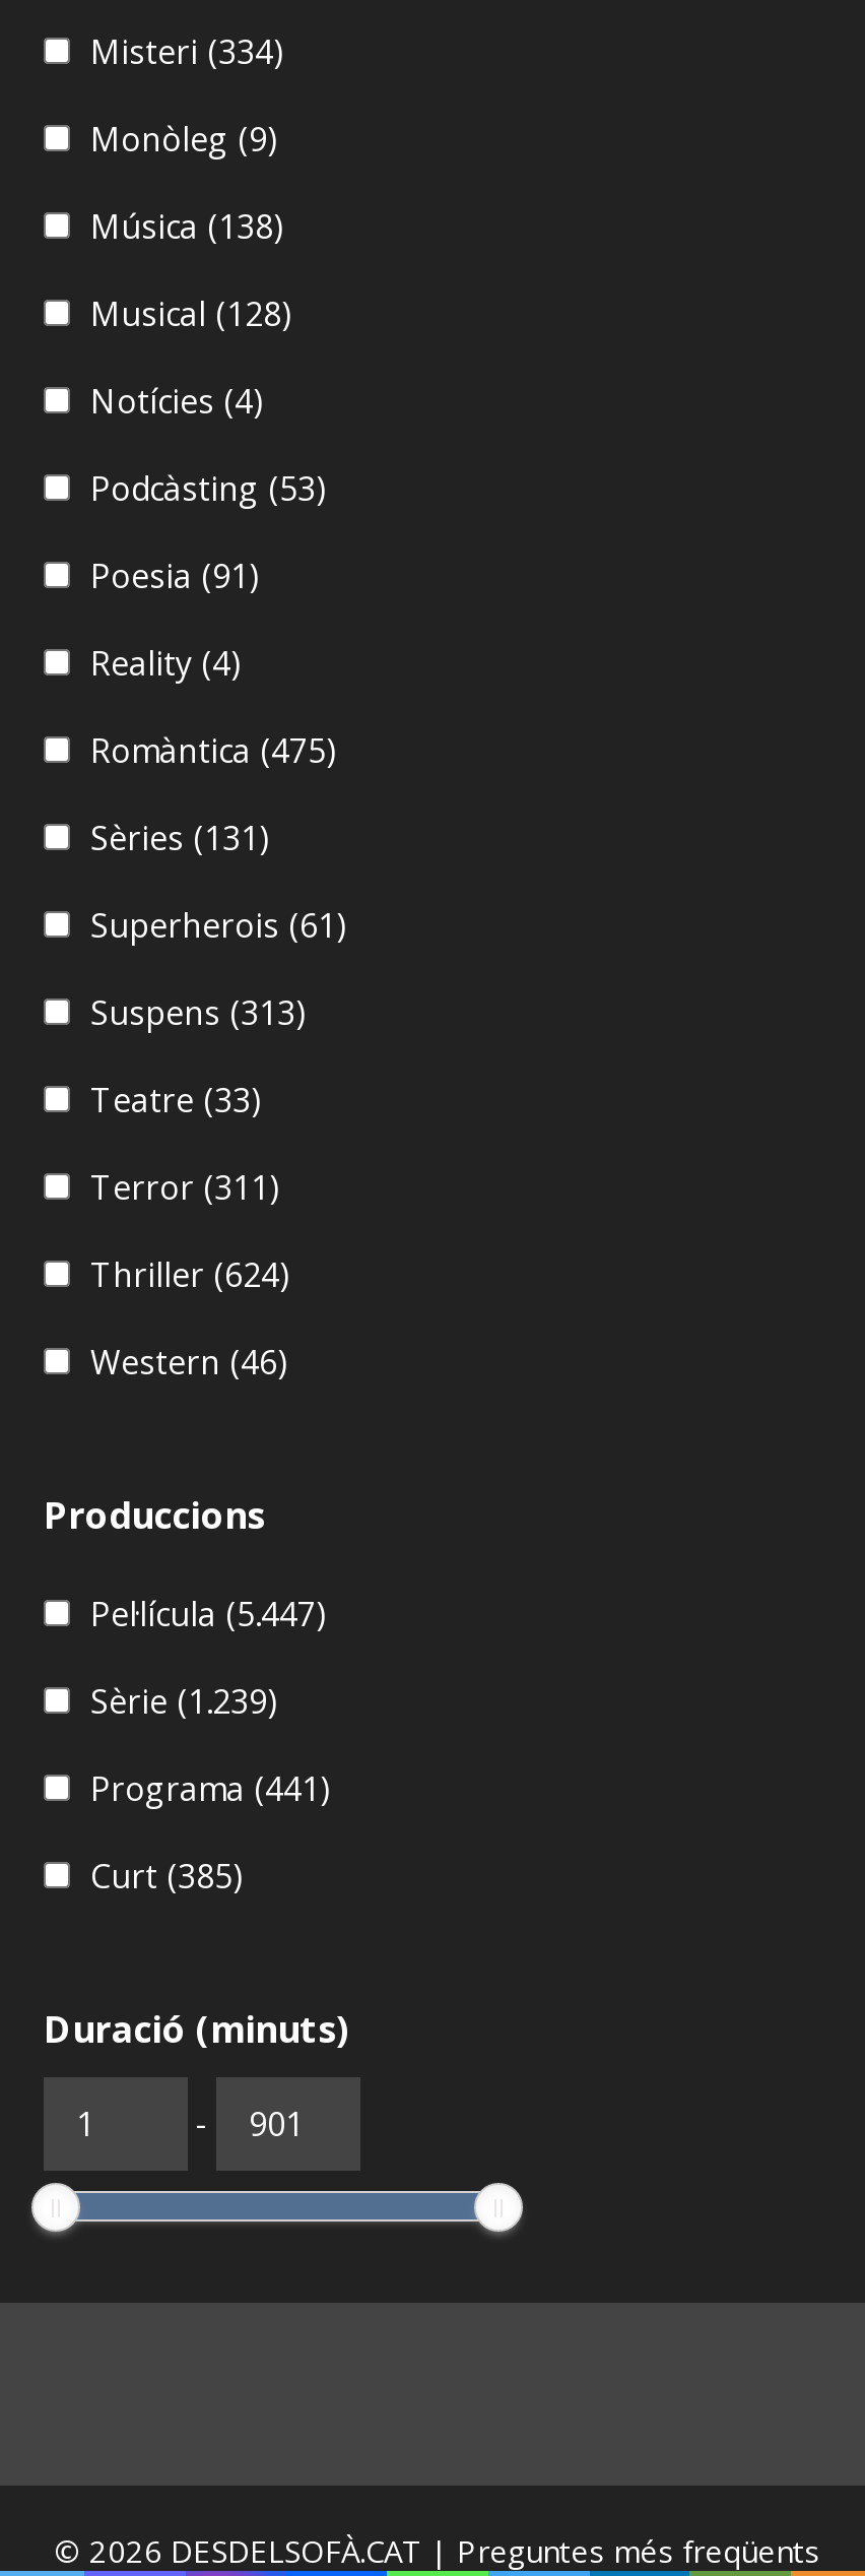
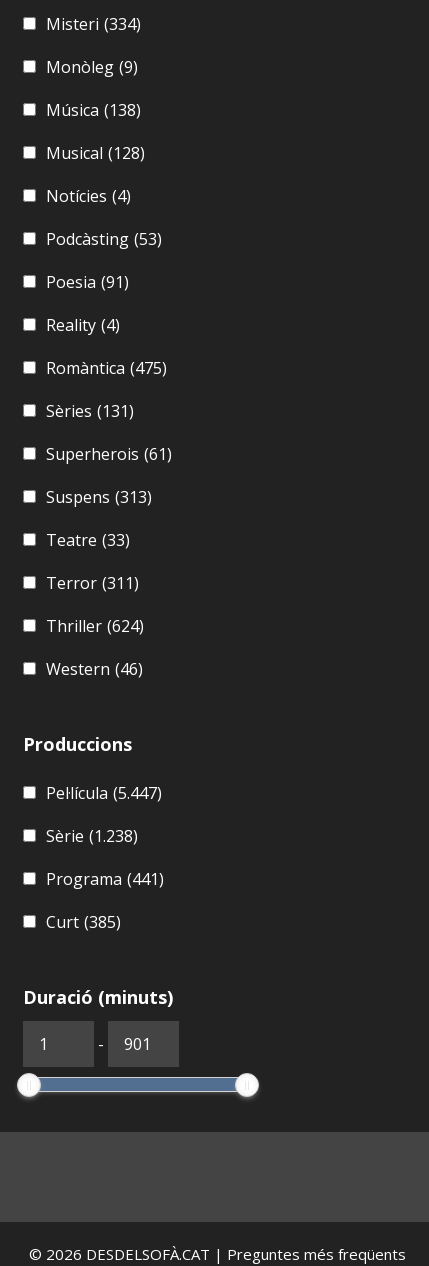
[90,1679,277,1724] Sèrie (1.239) -> [46,825,138,847] Sèrie (1.238)

